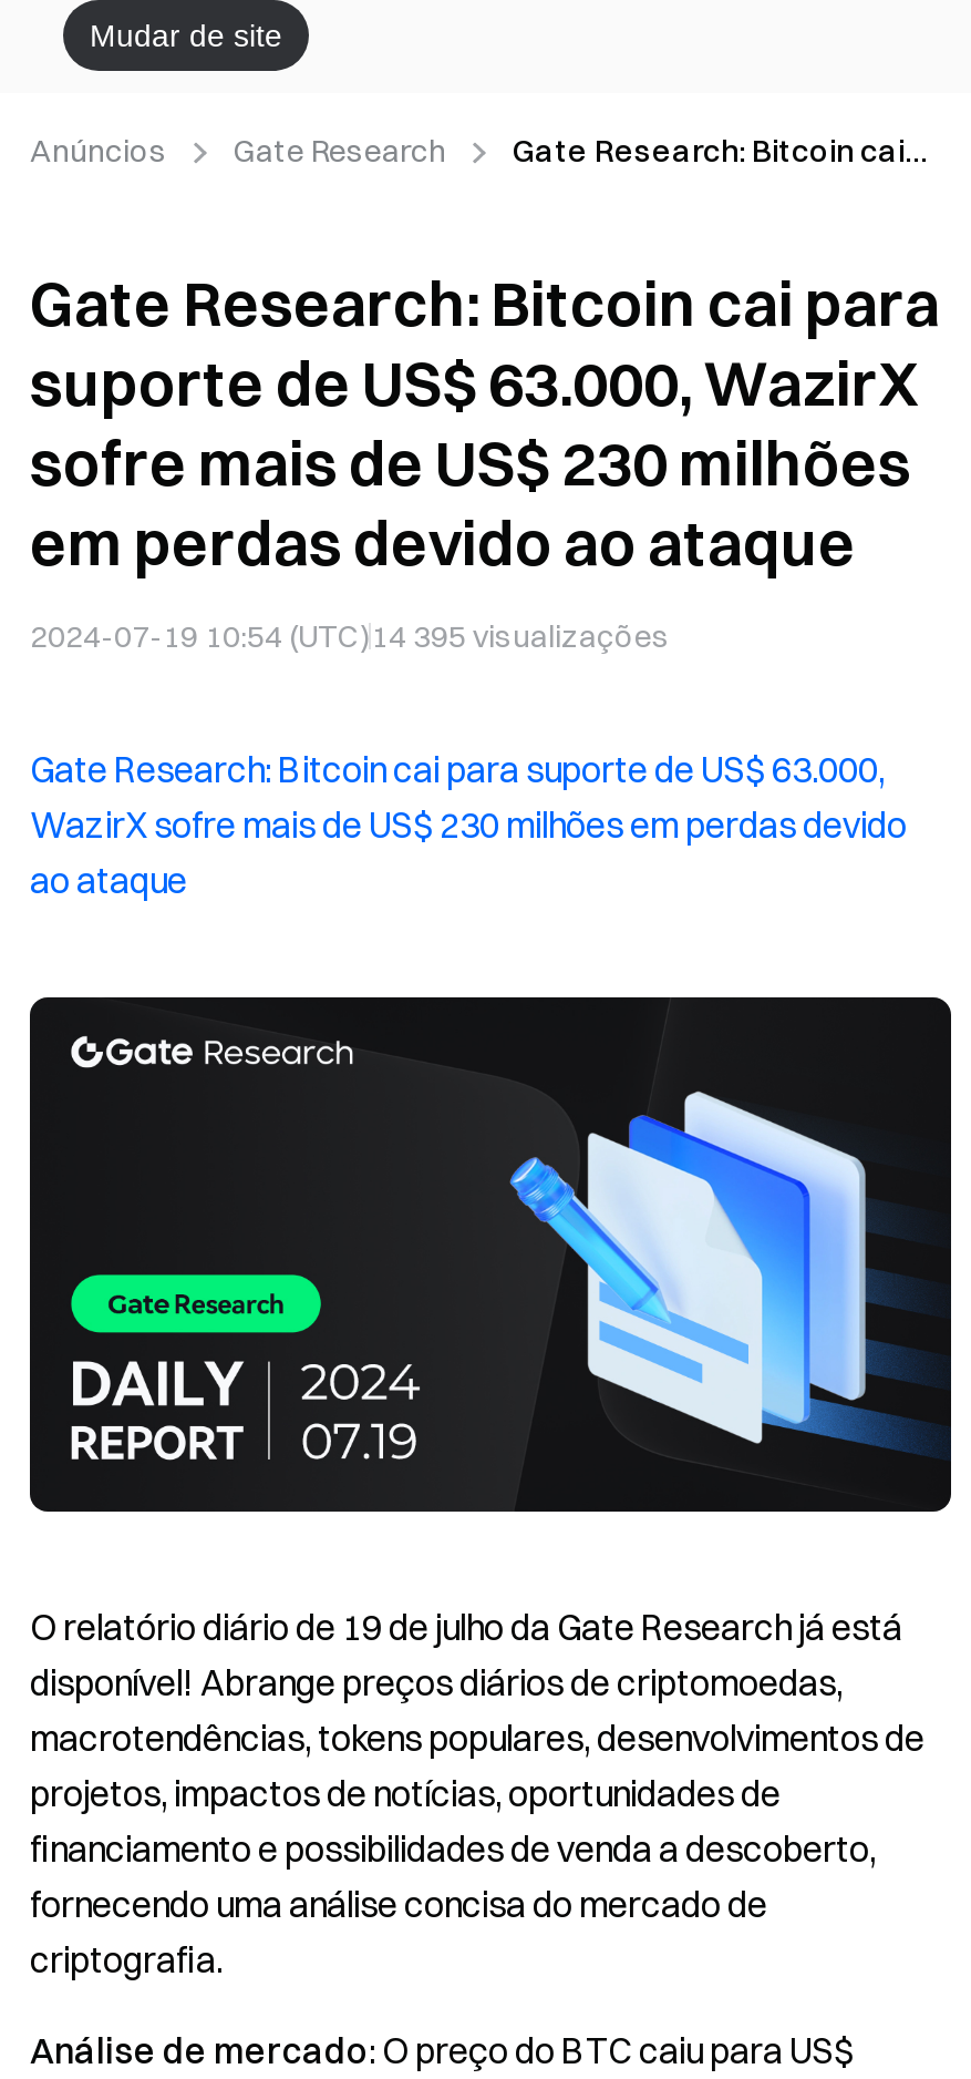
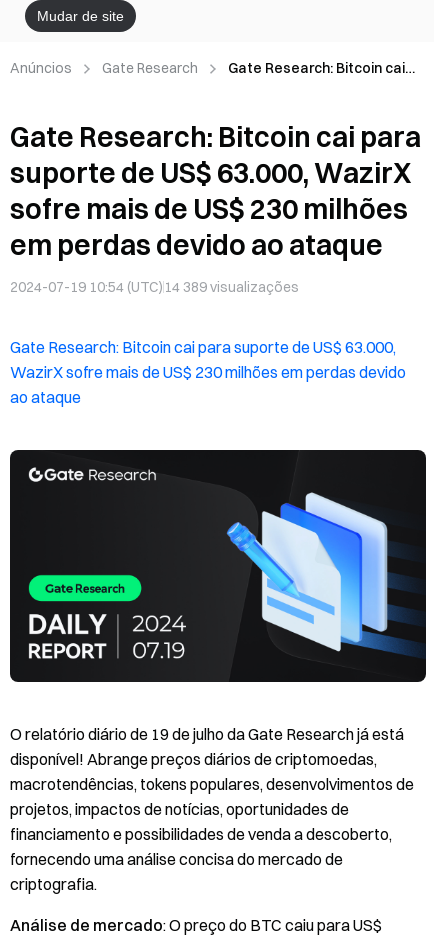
[30,616,670,656] 2024-07-19 10:54 (UTC)14 395 visualizações -> [10,278,299,296] 2024-07-19 10:54 (UTC)14 389 visualizações

